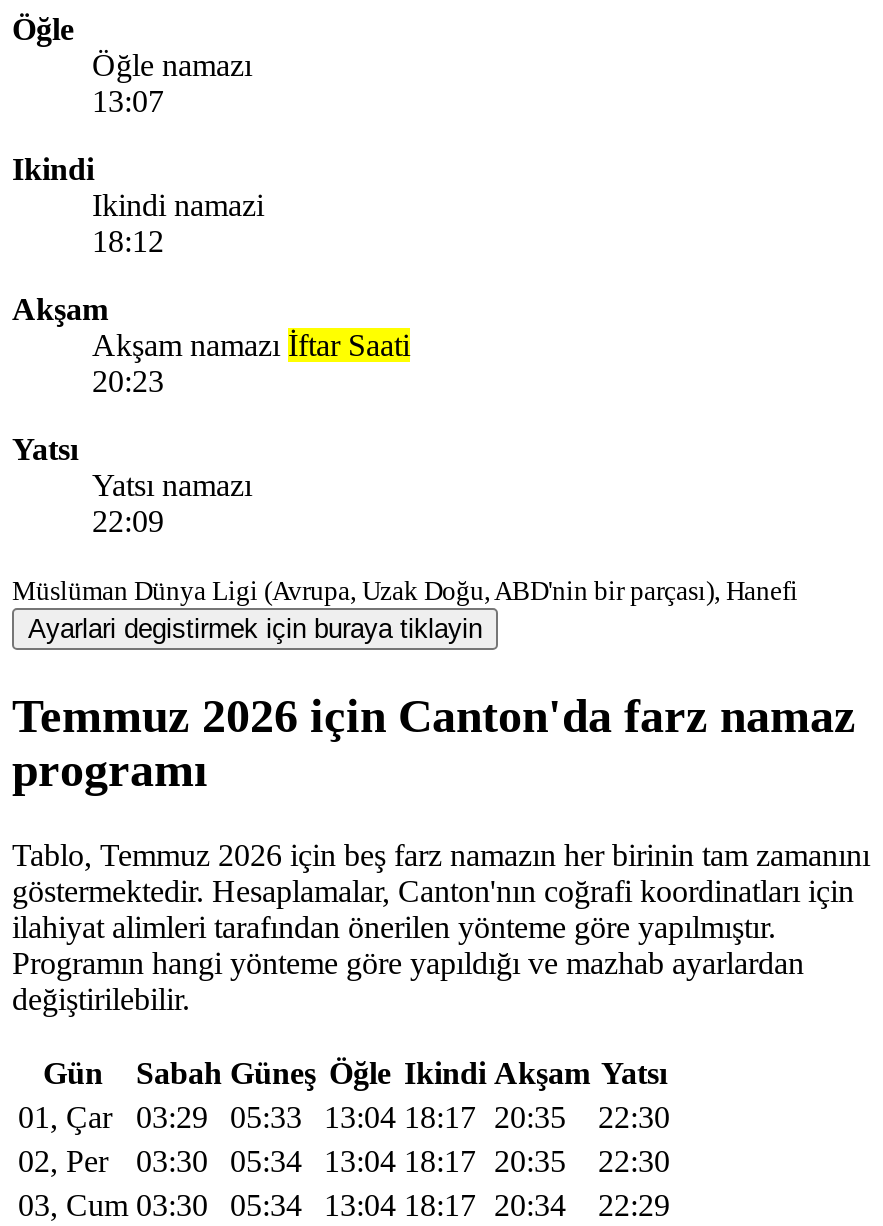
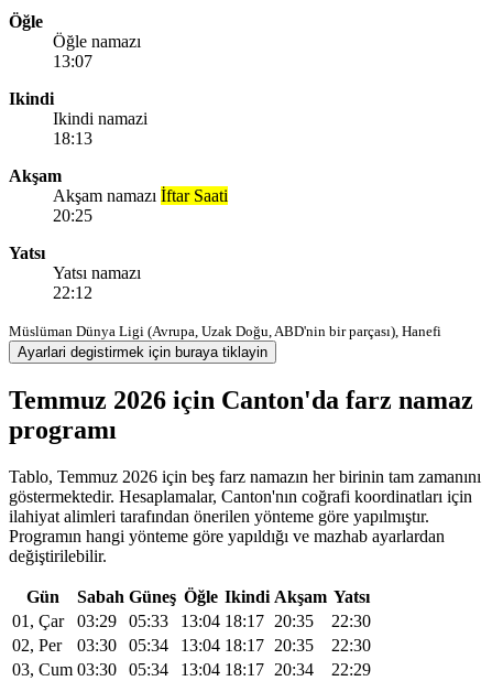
[92,224,164,258] 18:12 -> [53,129,92,148] 18:13
[92,364,164,398] 20:23 -> [53,206,92,225] 20:25
[92,504,164,538] 22:09 -> [53,283,92,302] 22:12

